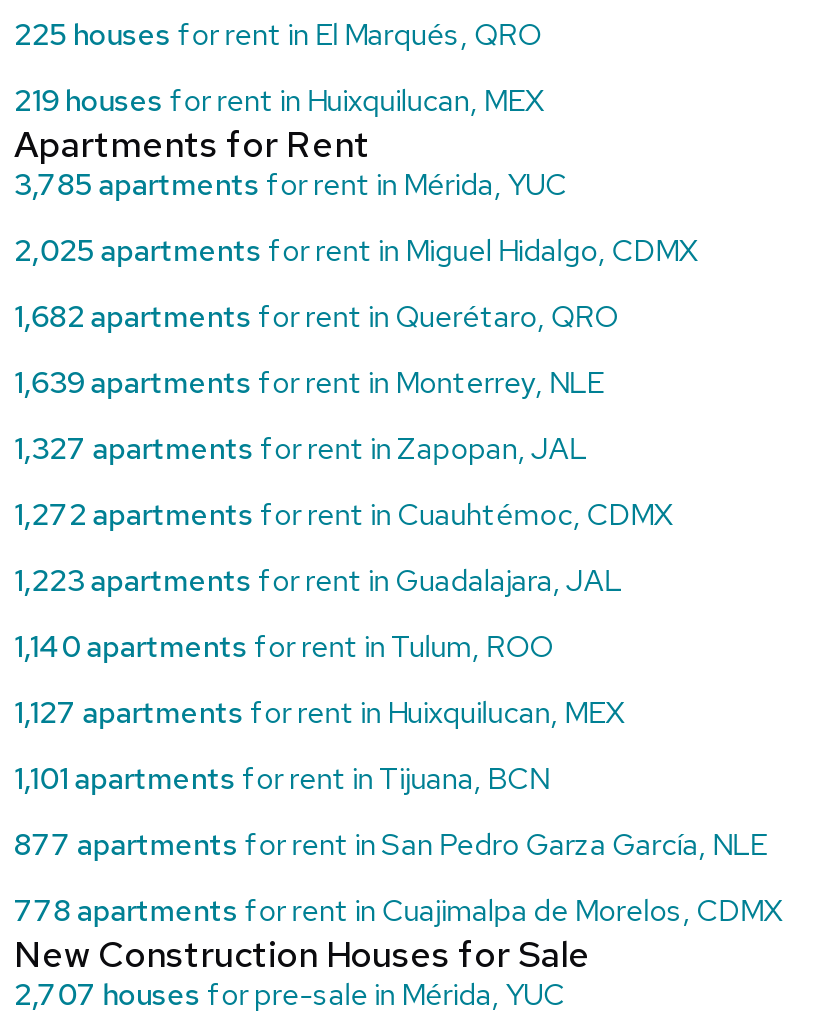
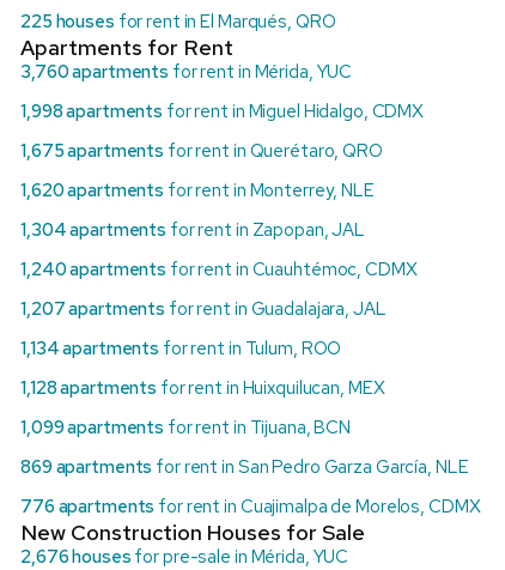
[14,80,544,120] 219 houses for rent in Huixquilucan, MEX -> none
[14,164,566,204] 3,785 apartments for rent in Mérida, YUC -> [20,60,352,83] 3,760 apartments for rent in Mérida, YUC
[14,230,698,270] 2,025 apartments for rent in Miguel Hidalgo, CDMX -> [20,99,424,123] 1,998 apartments for rent in Miguel Hidalgo, CDMX
[14,296,618,336] 1,682 apartments for rent in Querétaro, QRO -> [20,139,383,162] 1,675 apartments for rent in Querétaro, QRO
[14,362,604,402] 1,639 apartments for rent in Monterrey, NLE -> [20,178,374,202] 1,620 apartments for rent in Monterrey, NLE
[14,428,586,468] 1,327 apartments for rent in Zapopan, JAL -> [20,218,365,242] 1,304 apartments for rent in Zapopan, JAL
[14,494,673,534] 1,272 apartments for rent in Cuauhtémoc, CDMX -> [20,257,417,281] 1,240 apartments for rent in Cuauhtémoc, CDMX
[14,560,621,600] 1,223 apartments for rent in Guadalajara, JAL -> [20,297,386,321] 1,207 apartments for rent in Guadalajara, JAL
[14,626,553,666] 1,140 apartments for rent in Tulum, ROO -> [20,336,341,360] 1,134 apartments for rent in Tulum, ROO
[14,692,625,732] 1,127 apartments for rent in Huixquilucan, MEX -> [20,376,385,400] 1,128 apartments for rent in Huixquilucan, MEX
[14,758,548,798] 1,101 apartments for rent in Tijuana, BCN -> [20,415,351,439] 1,099 apartments for rent in Tijuana, BCN
[14,824,767,864] 877 apartments for rent in San Pedro Garza García, NLE -> [20,455,469,479] 869 apartments for rent in San Pedro Garza García, NLE
[14,890,783,930] 778 apartments for rent in Cuajimalpa de Morelos, CDMX -> [20,494,480,518] 776 apartments for rent in Cuajimalpa de Morelos, CDMX
[14,974,564,1014] 2,707 houses for pre-sale in Mérida, YUC -> [20,544,348,568] 2,676 houses for pre-sale in Mérida, YUC

